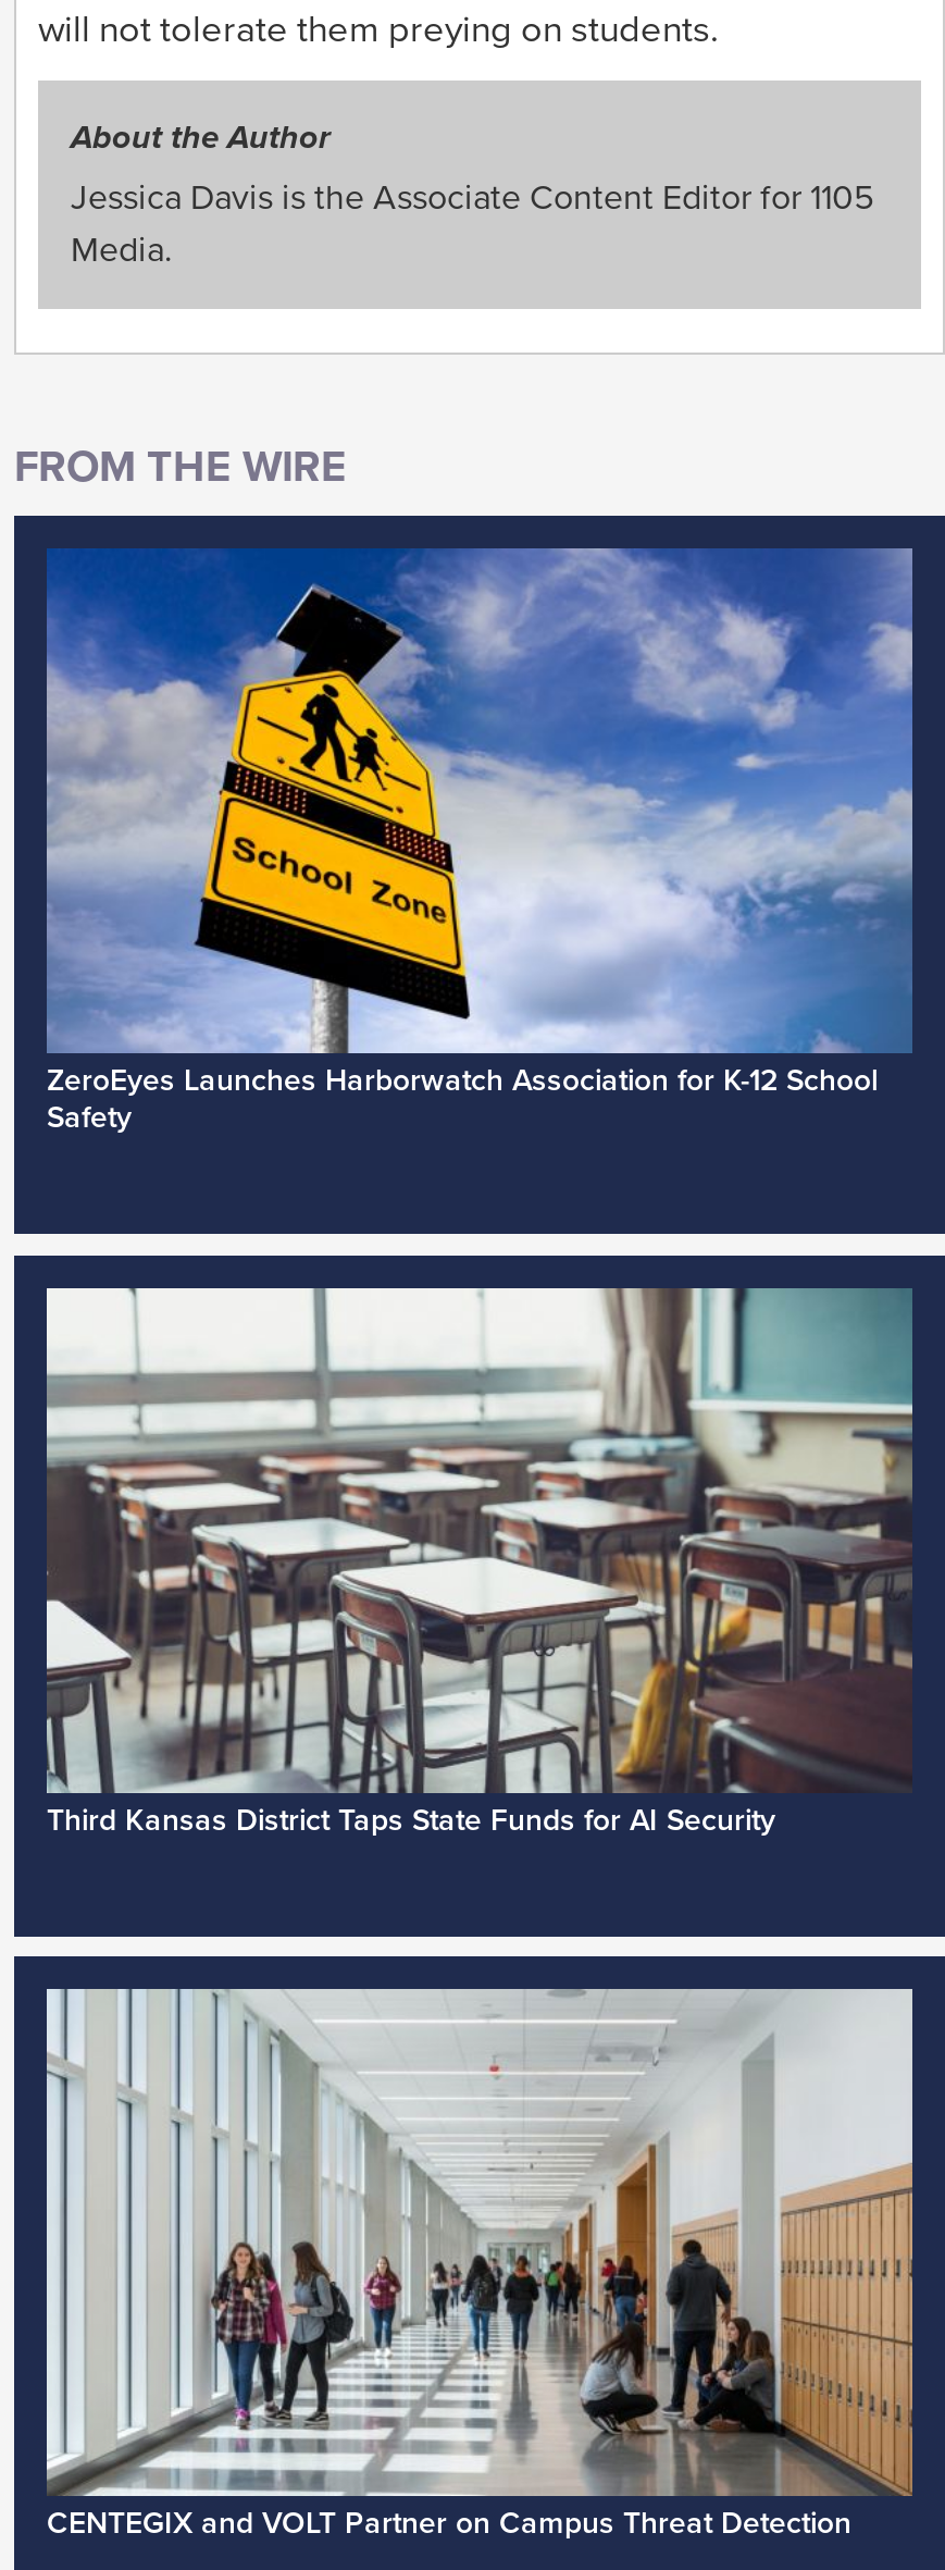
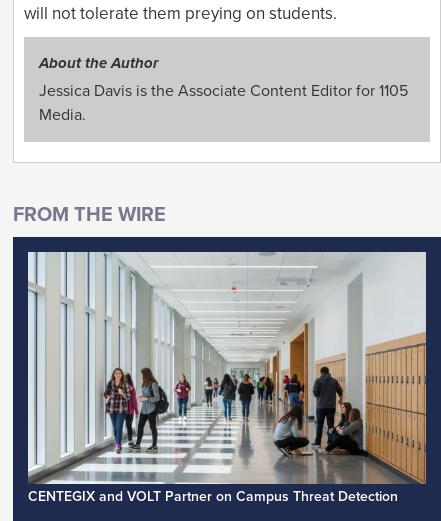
[47,548,915,1136] [image] | ZeroEyes Launches Harborwatch Association for K-12 School | Safety -> none
[45,1286,915,1838] [image] | Third Kansas District Taps State Funds for AI Security -> none

